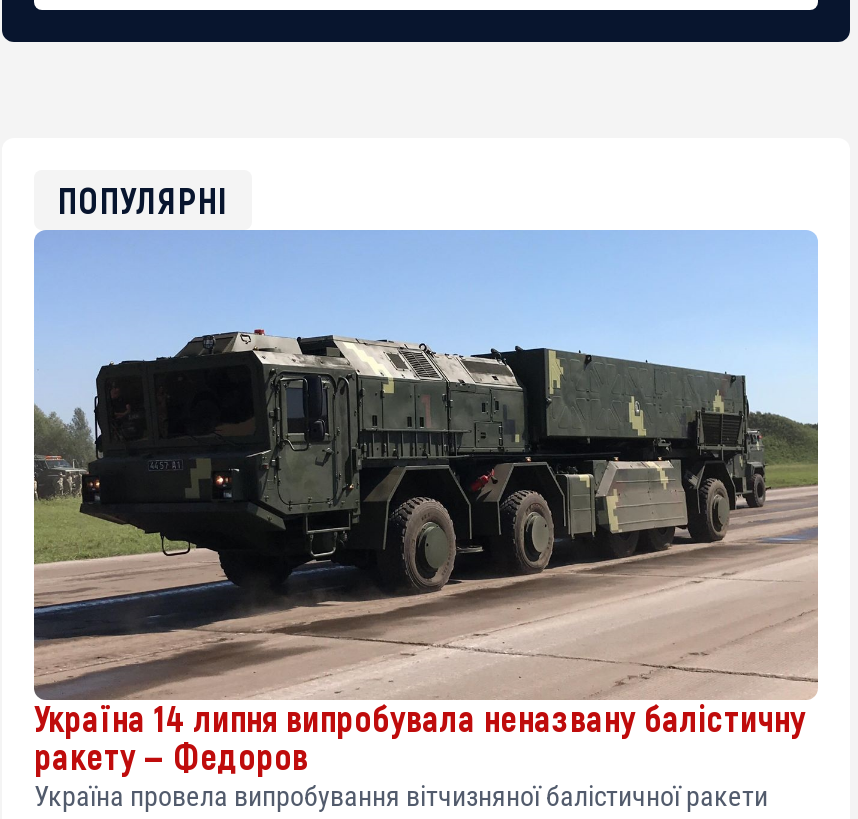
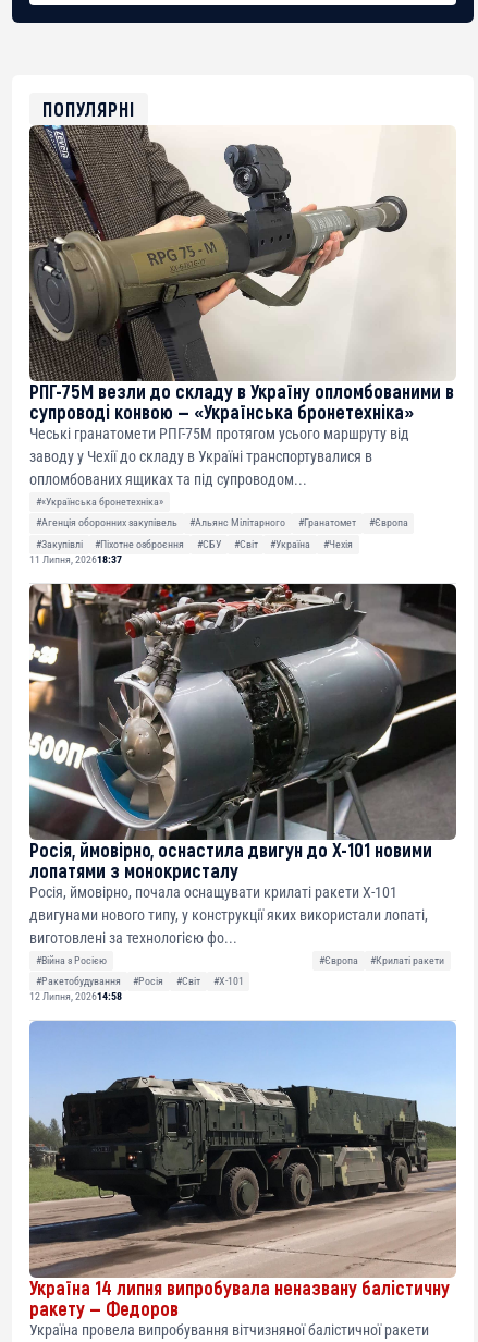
none -> [28,124,454,565] [image] | РПГ-75М везли до складу в Україну опломбованими в | супроводі конвою — «Українська бронетехніка» | Чеські гранатомети РПГ-75М протягом усього маршруту від | заводу у Чехії до складу в Україні транспортувалися в | опломбованих ящиках та під супроводом... | #«Українська бронетехніка» | #Агенція оборонних закупівель | #Альянс Мілітарного | #Гранатомет | #Європа | #Закупівлі | #Піхотне озброєння | #СБУ | #Світ | #Україна | #Чехія | 11 Липня, 2026 18:37
none -> [28,583,457,1003] [image] | Росія, ймовірно, оснастила двигун до Х-101 новими | лопатями з монокристалу | Росія, ймовірно, почала оснащувати крилаті ракети Х-101 | двигунами нового типу, у конструкції яких використали лопаті, | виготовлені за технологією фо... | #Війна з Росією | #Європа | #Крилаті ракети | #Ракетобудування | #Росія | #Світ | #Х-101 | 12 Липня, 2026 14:58

